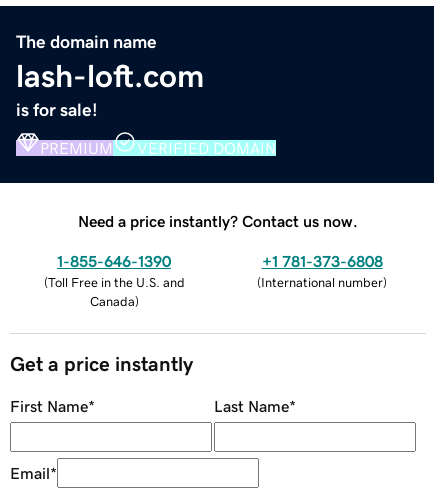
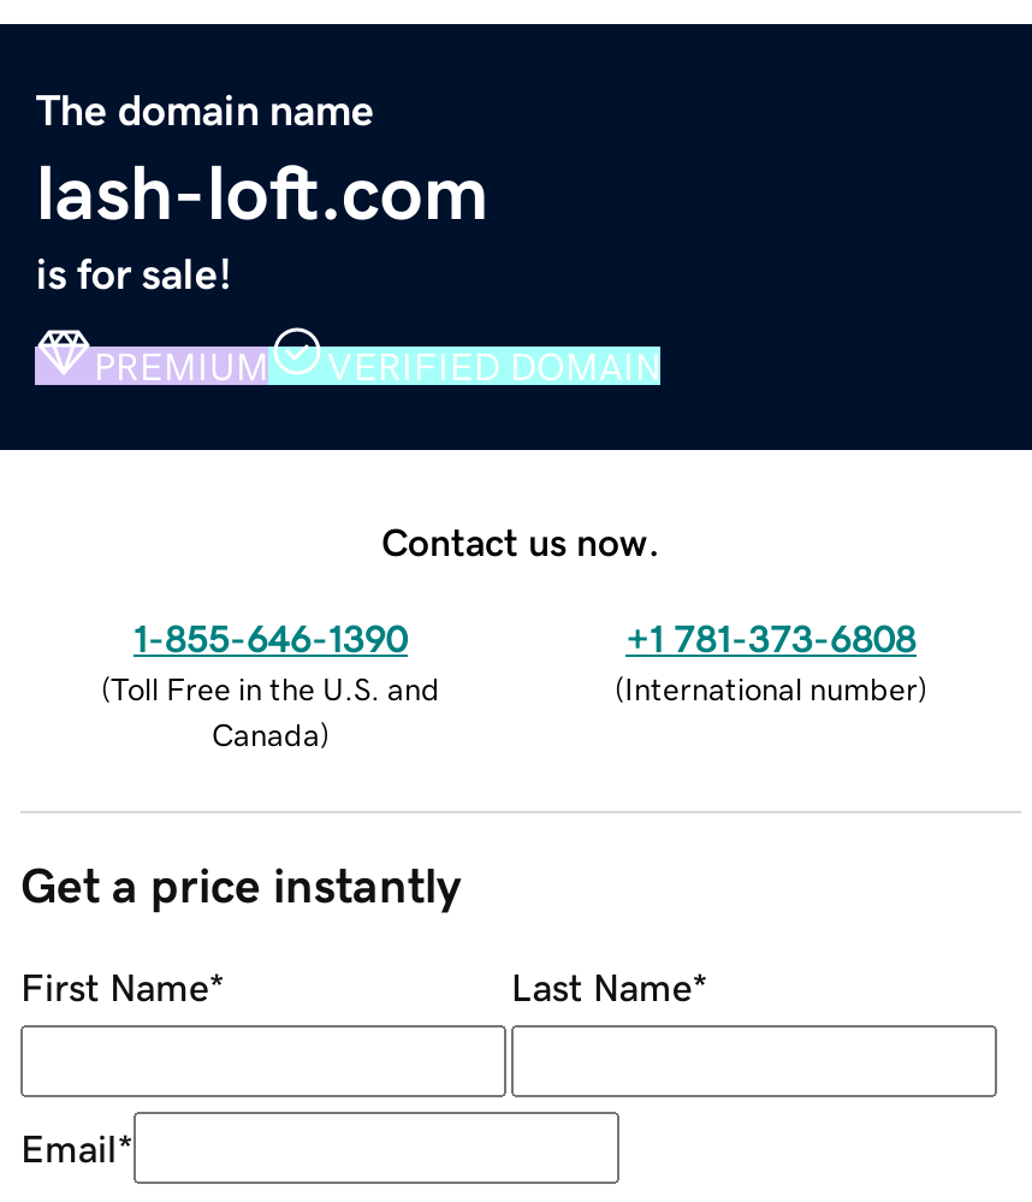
[78,213,358,229] Need a price instantly? Contact us now. -> [381,521,660,560] Contact us now.

